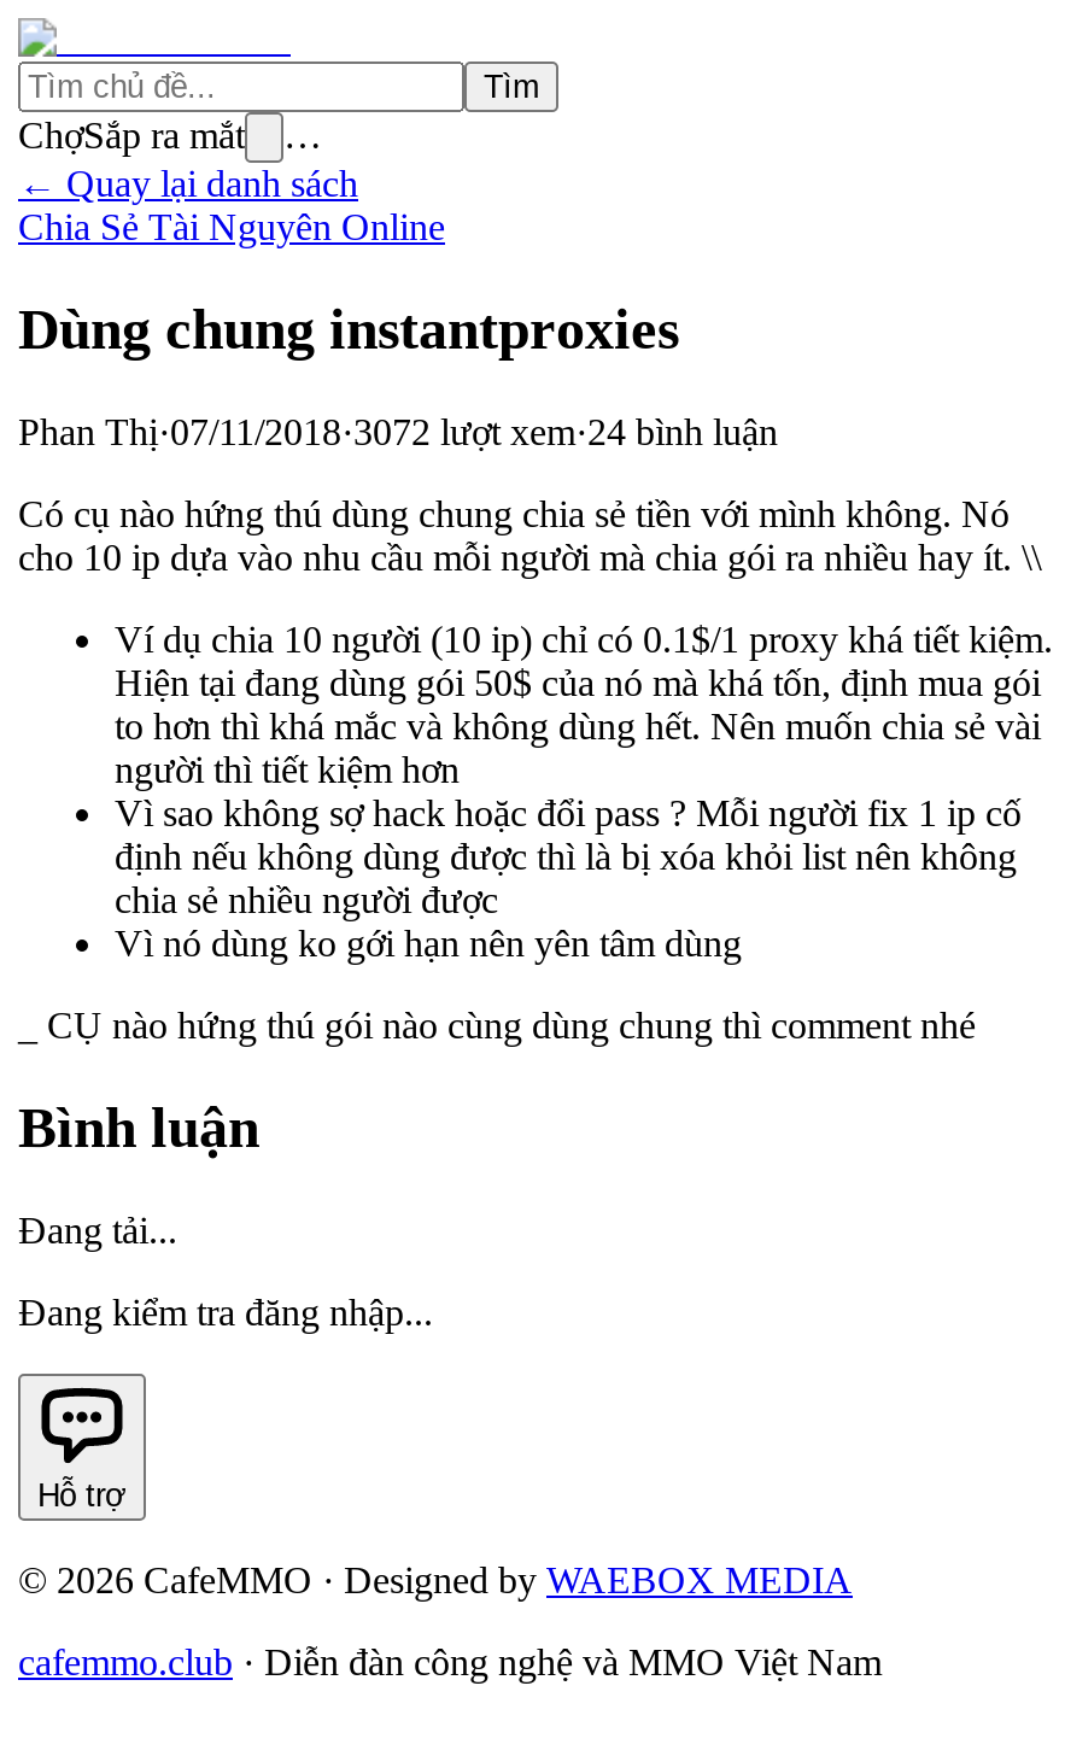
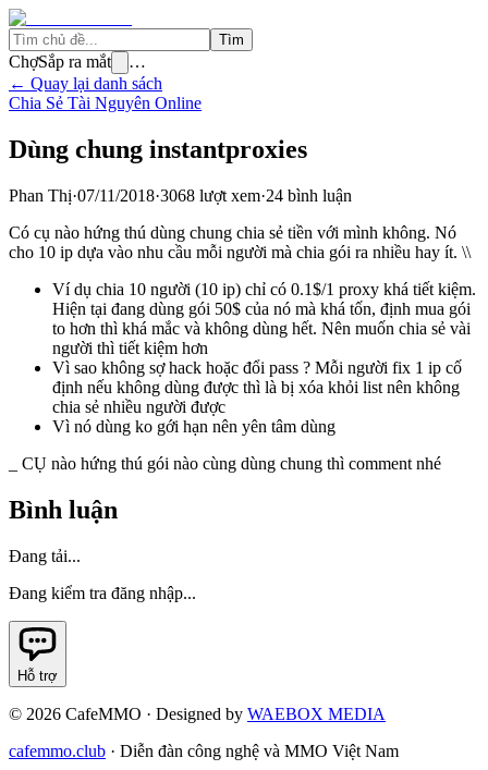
[18,411,778,452] Phan Thị·07/11/2018·3072 lượt xem·24 bình luận -> [9,186,352,205] Phan Thị·07/11/2018·3068 lượt xem·24 bình luận

